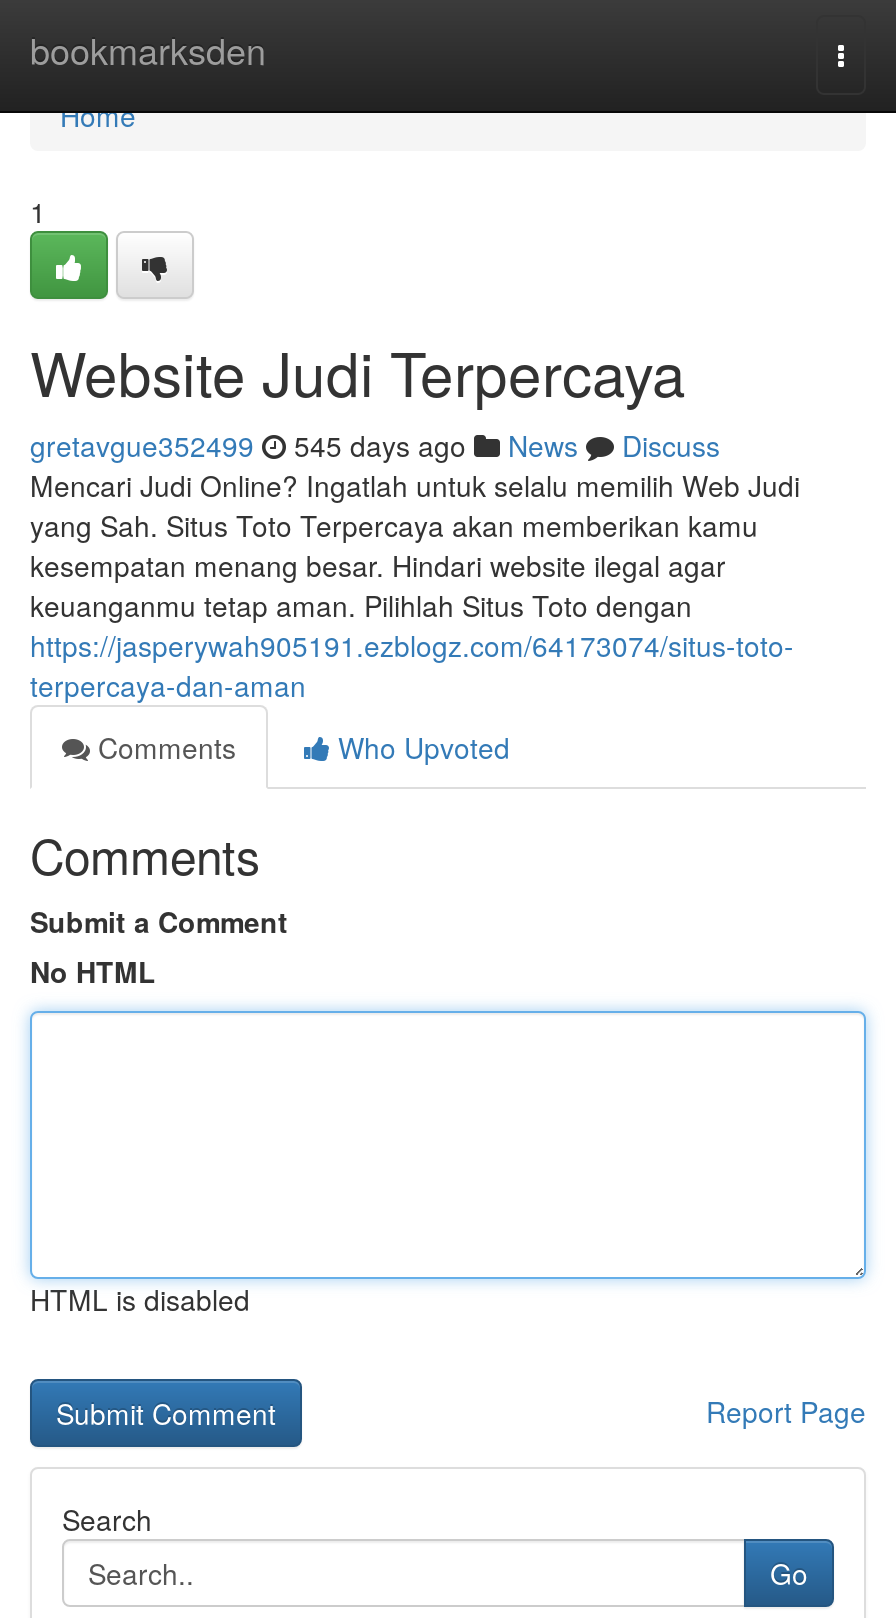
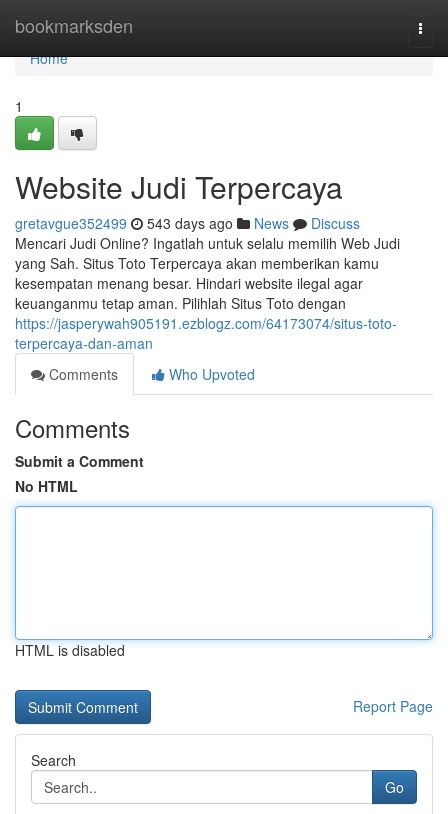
[30,425,720,465] gretavgue352499 545 days ago News Discuss -> [15,213,360,233] gretavgue352499 543 days ago News Discuss

